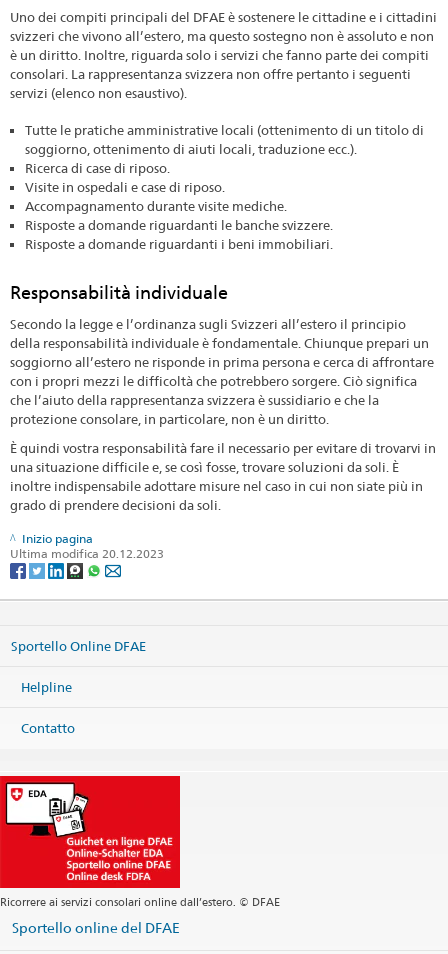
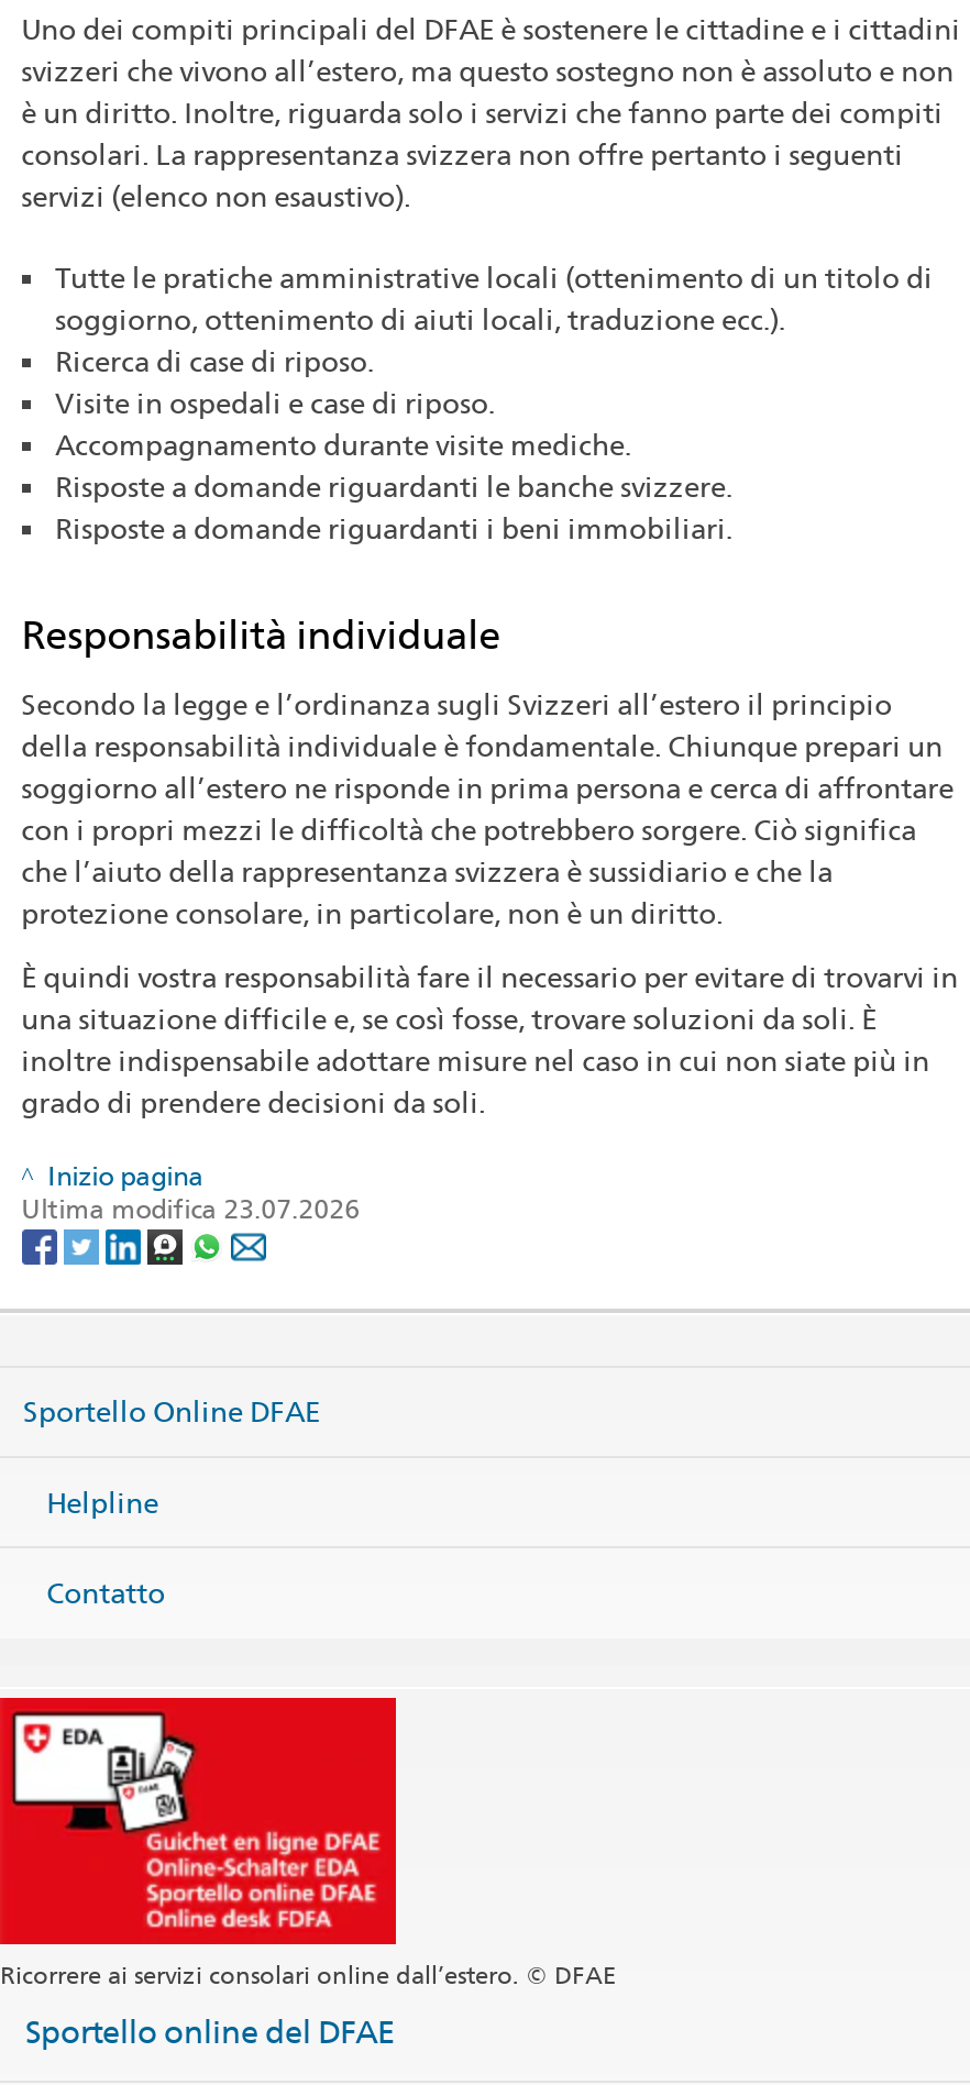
[10,546,164,561] Ultima modifica 20.12.2023 -> [21,1192,360,1225] Ultima modifica 23.07.2026

